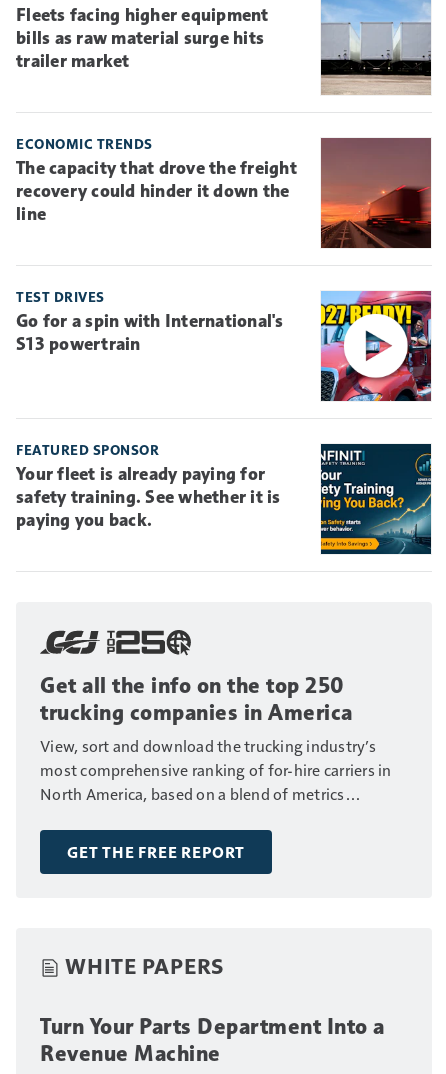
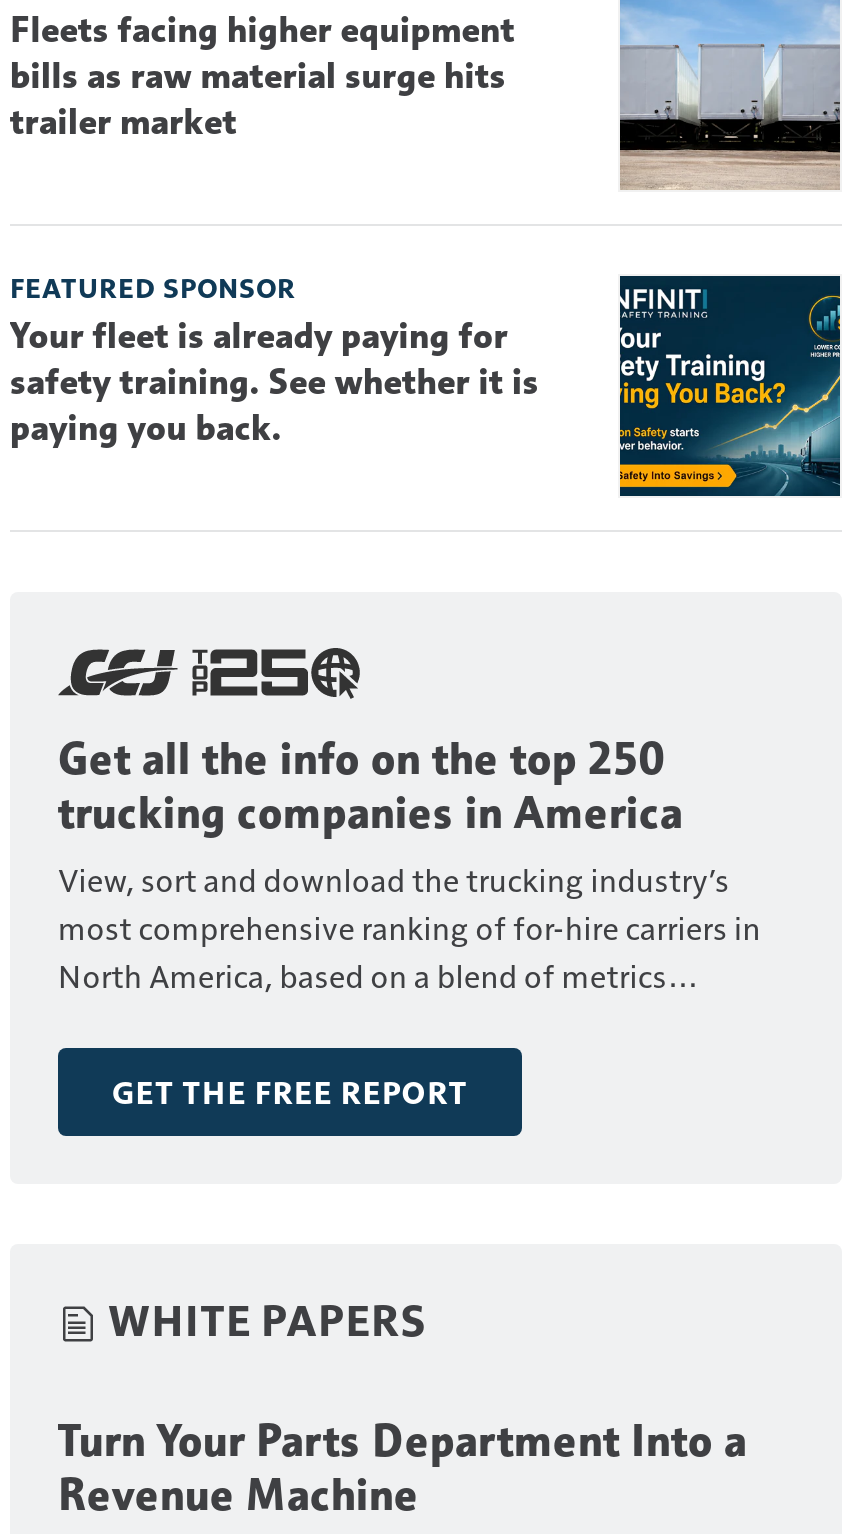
[16,135,432,249] [image] | ECONOMIC TRENDS | The capacity that drove the freight | recovery could hinder it down the | line -> none
[16,288,432,402] [image] | TEST DRIVES | Go for a spin with International's | S13 powertrain -> none

